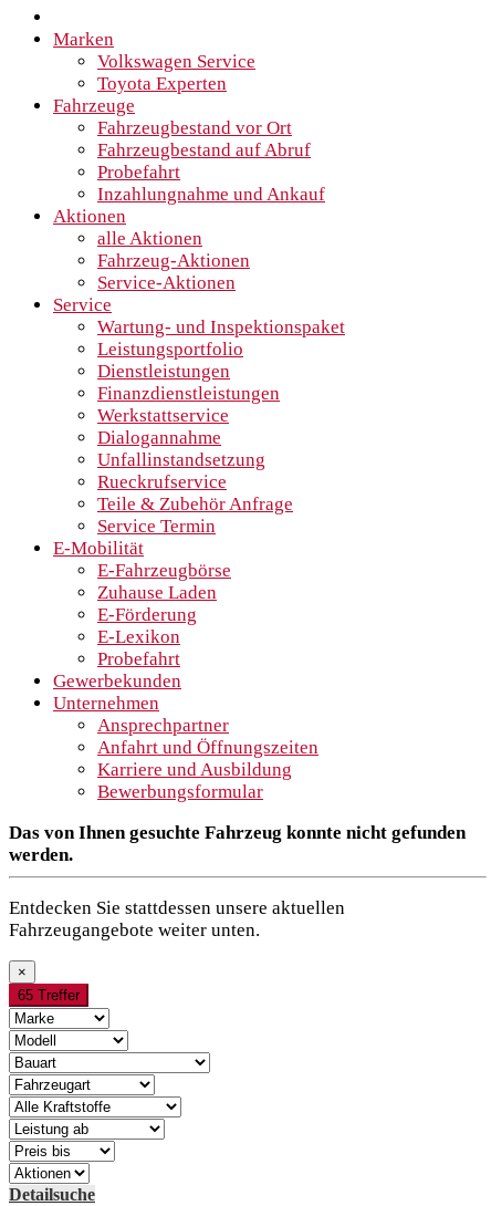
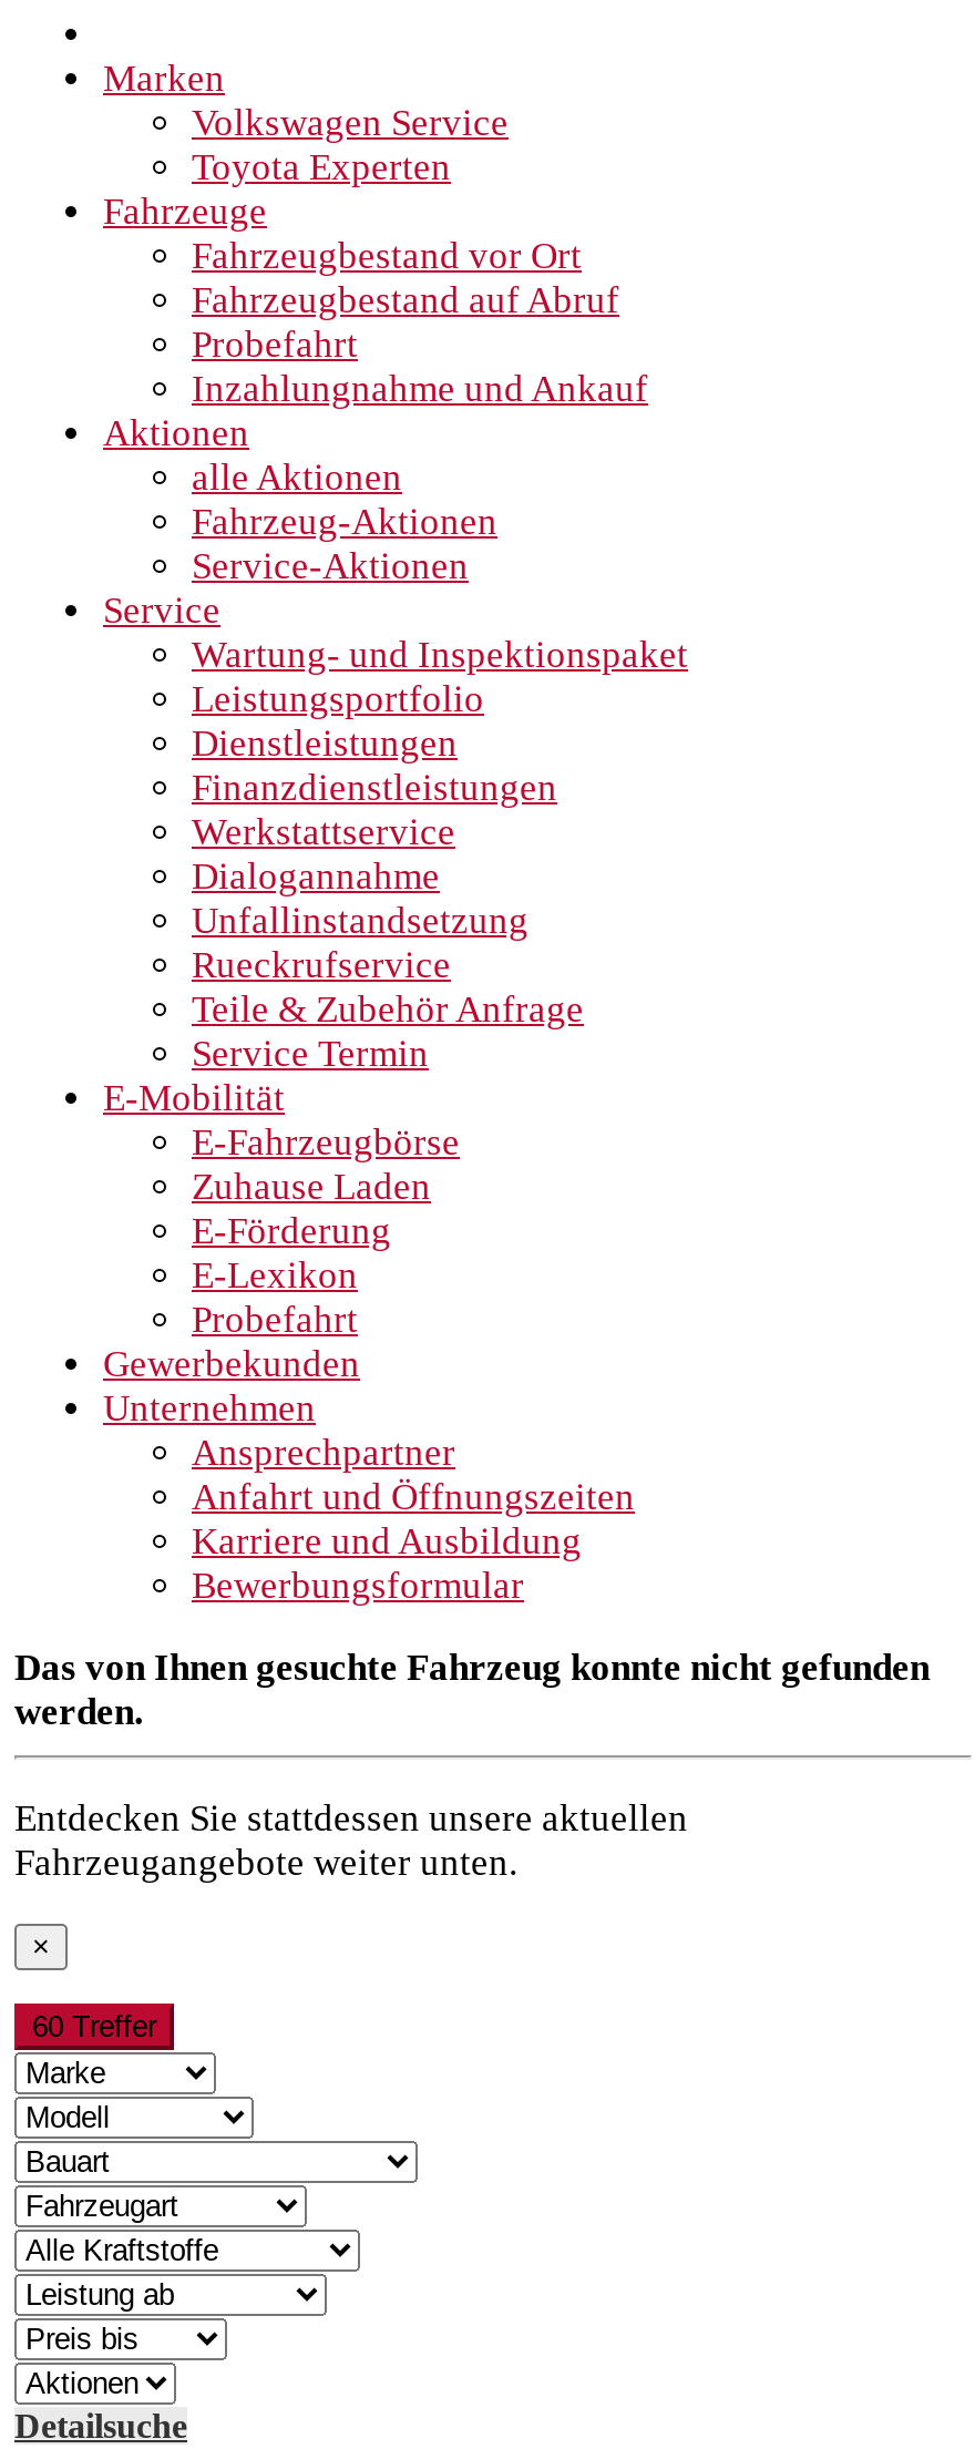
[18,986,80,1003] 65 Treffer -> [32,2009,156,2042] 60 Treffer

